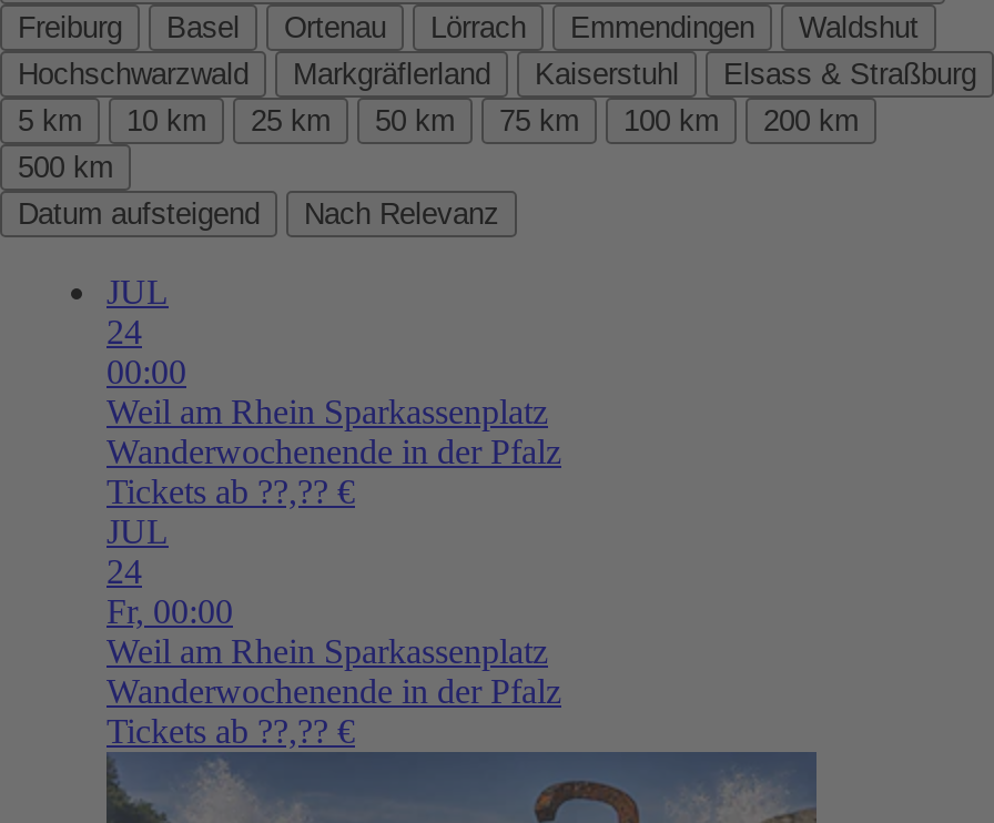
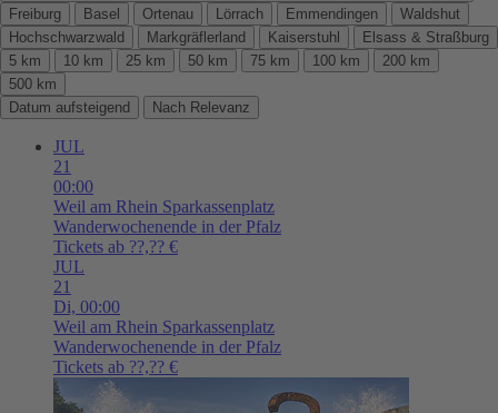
[106,312,142,350] 24 -> [53,157,71,176] 21
[106,552,233,630] 24 | Fr, 00:00 -> [53,277,120,316] 21 | Di, 00:00

